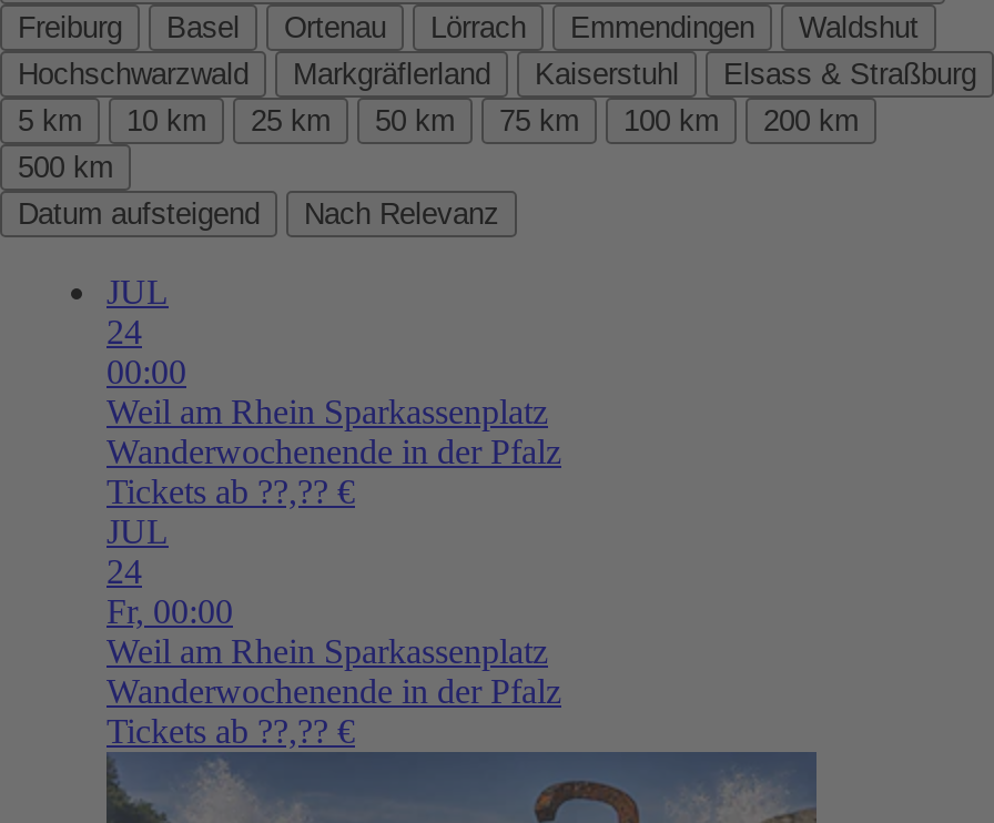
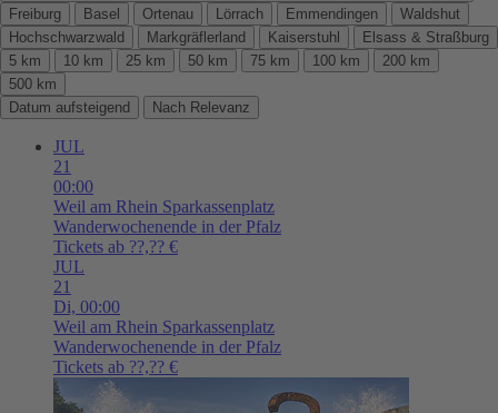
[106,312,142,350] 24 -> [53,157,71,176] 21
[106,552,233,630] 24 | Fr, 00:00 -> [53,277,120,316] 21 | Di, 00:00

